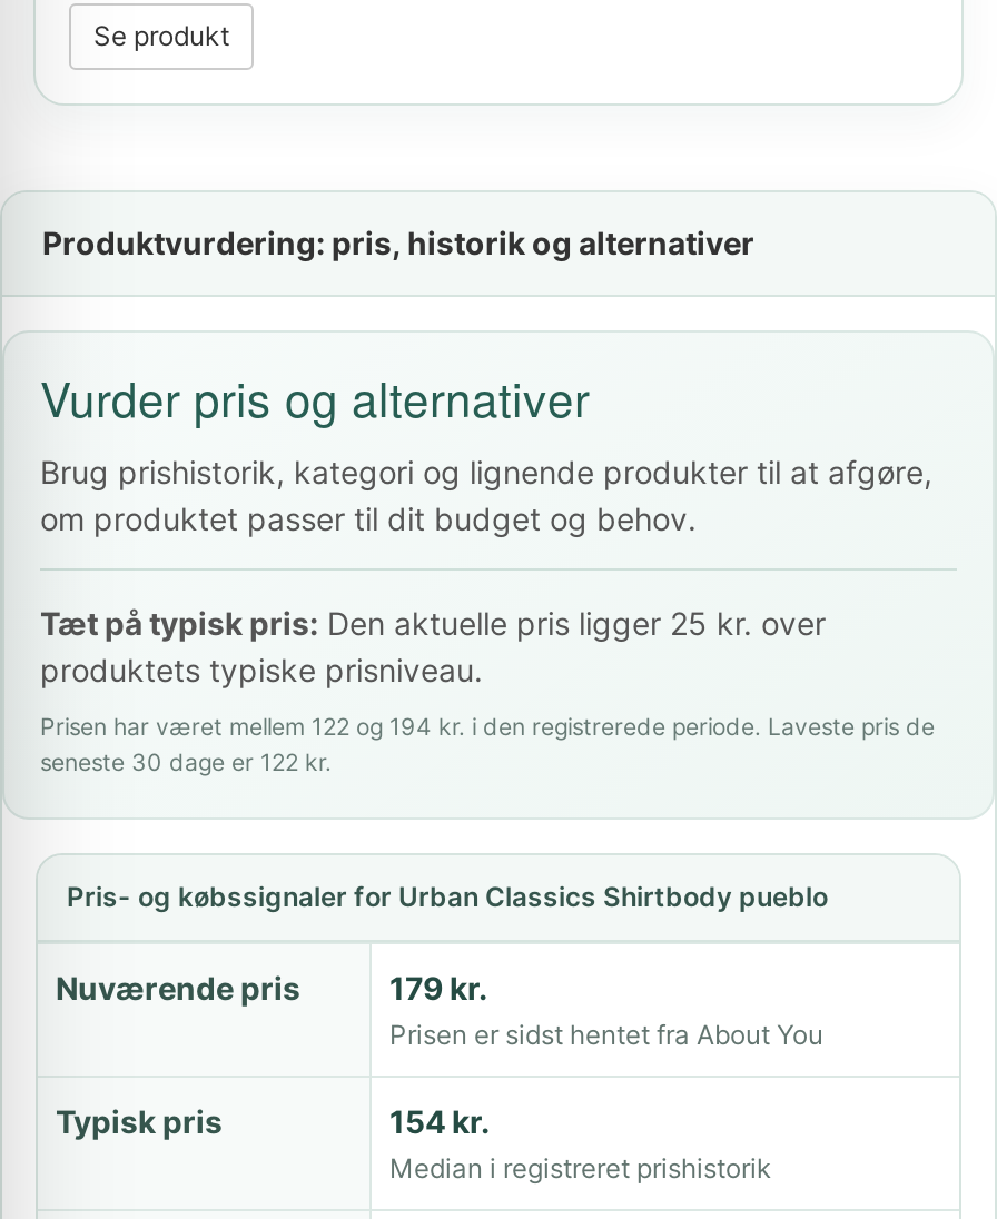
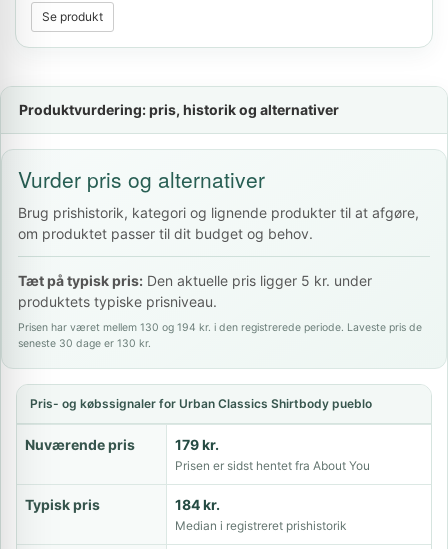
[40,603,826,641] Tæt på typisk pris: Den aktuelle pris ligger 25 kr. over -> [18,272,372,289] Tæt på typisk pris: Den aktuelle pris ligger 5 kr. under
[40,712,935,741] Prisen har været mellem 122 og 194 kr. i den registrerede periode. Laveste pris de -> [18,321,422,334] Prisen har været mellem 130 og 194 kr. i den registrerede periode. Laveste pris de
[40,748,332,777] seneste 30 dage er 122 kr. -> [18,337,151,350] seneste 30 dage er 130 kr.
[389,1102,490,1139] 154 kr. -> [175,496,220,513] 184 kr.

